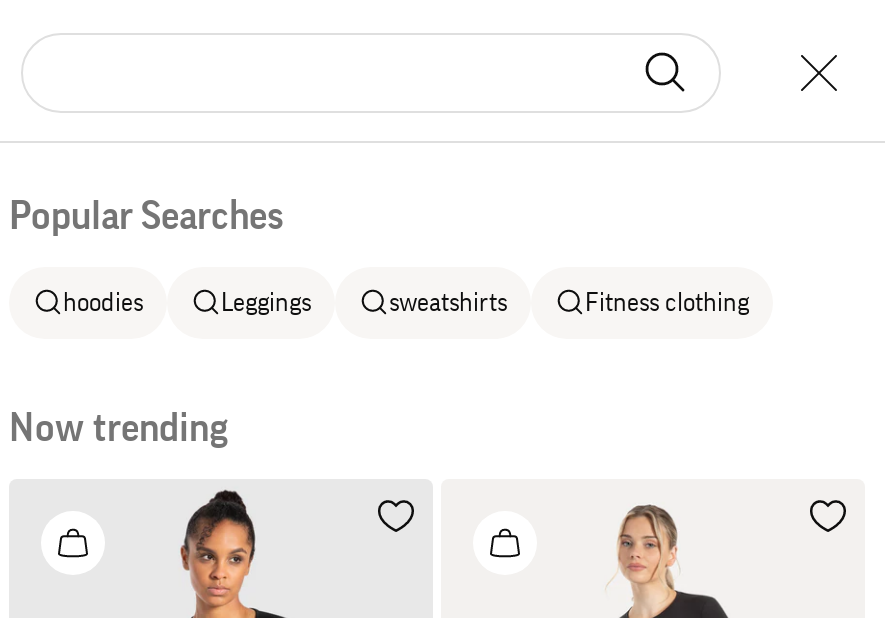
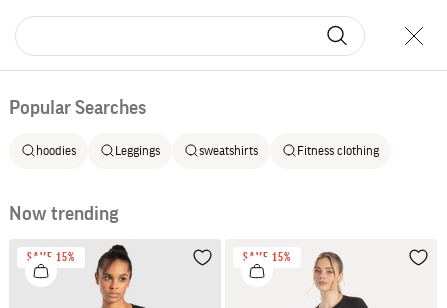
none -> [27,251,75,263] SAVE 15%
none -> [243,251,291,263] SAVE 15%

